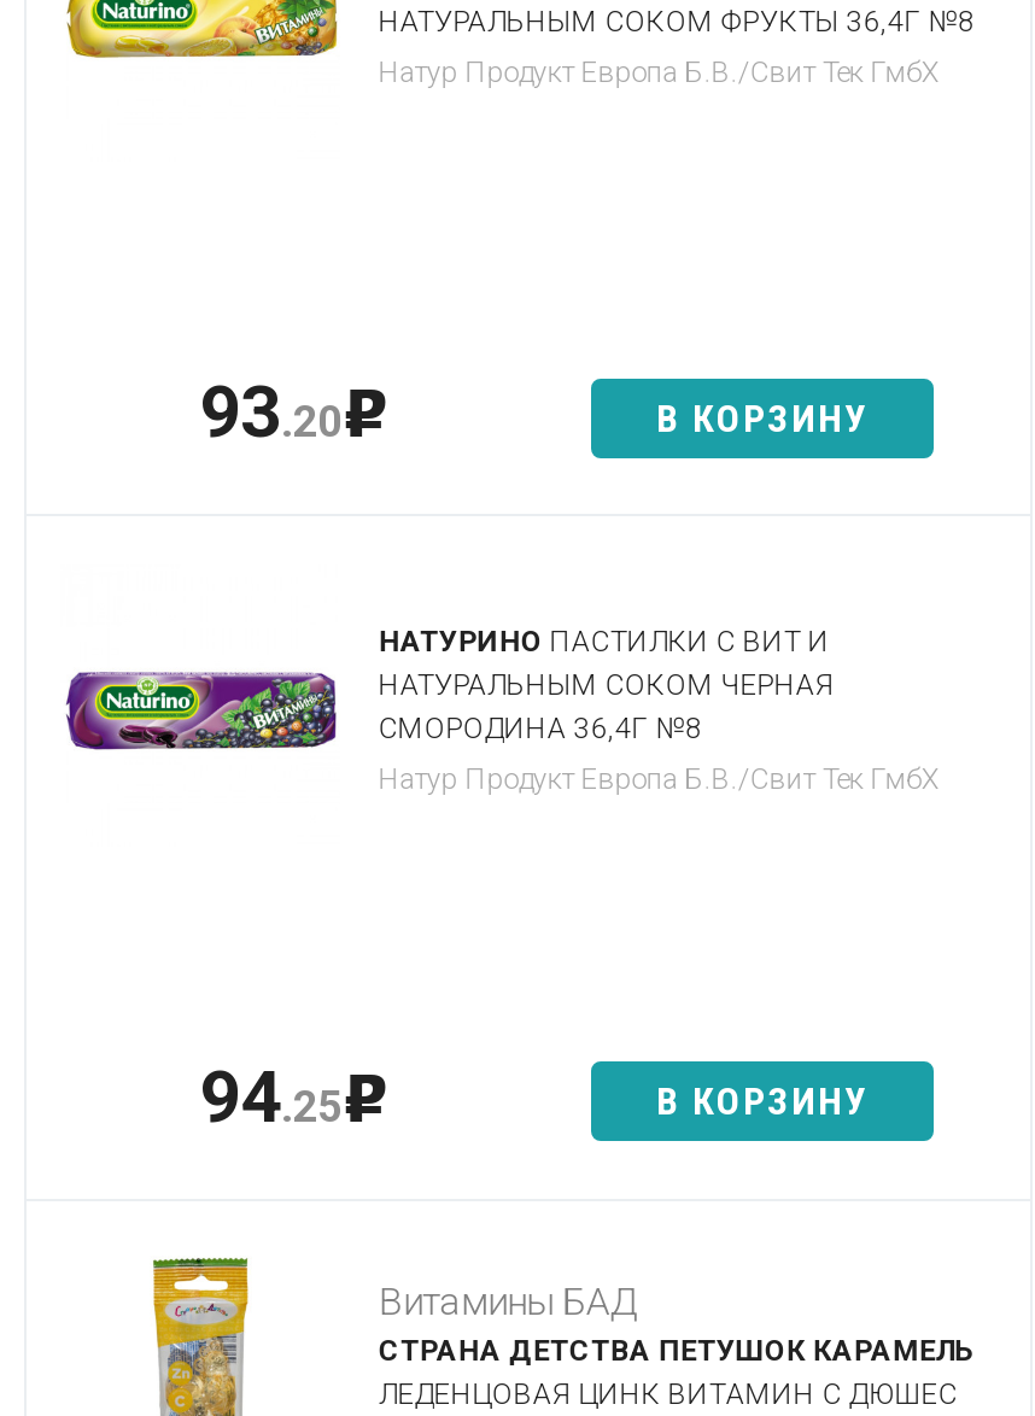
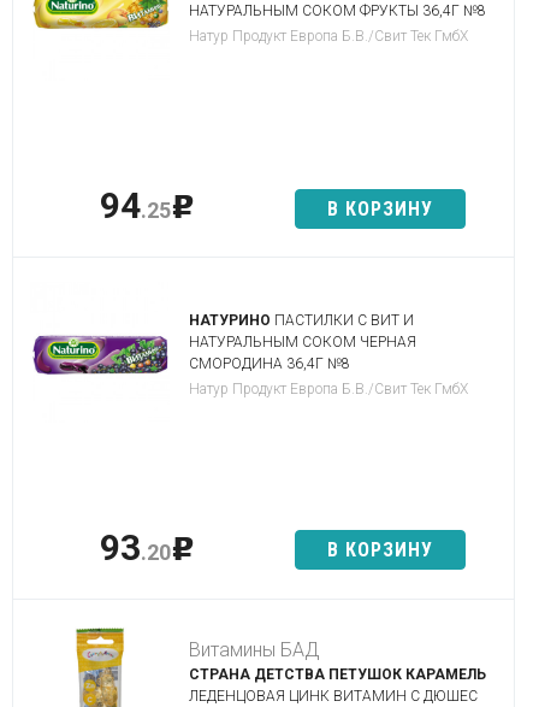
[199,370,390,454] 93.20p -> [99,185,194,227] 94.25p
[199,1054,390,1138] 94.25p -> [99,526,194,568] 93.20p

